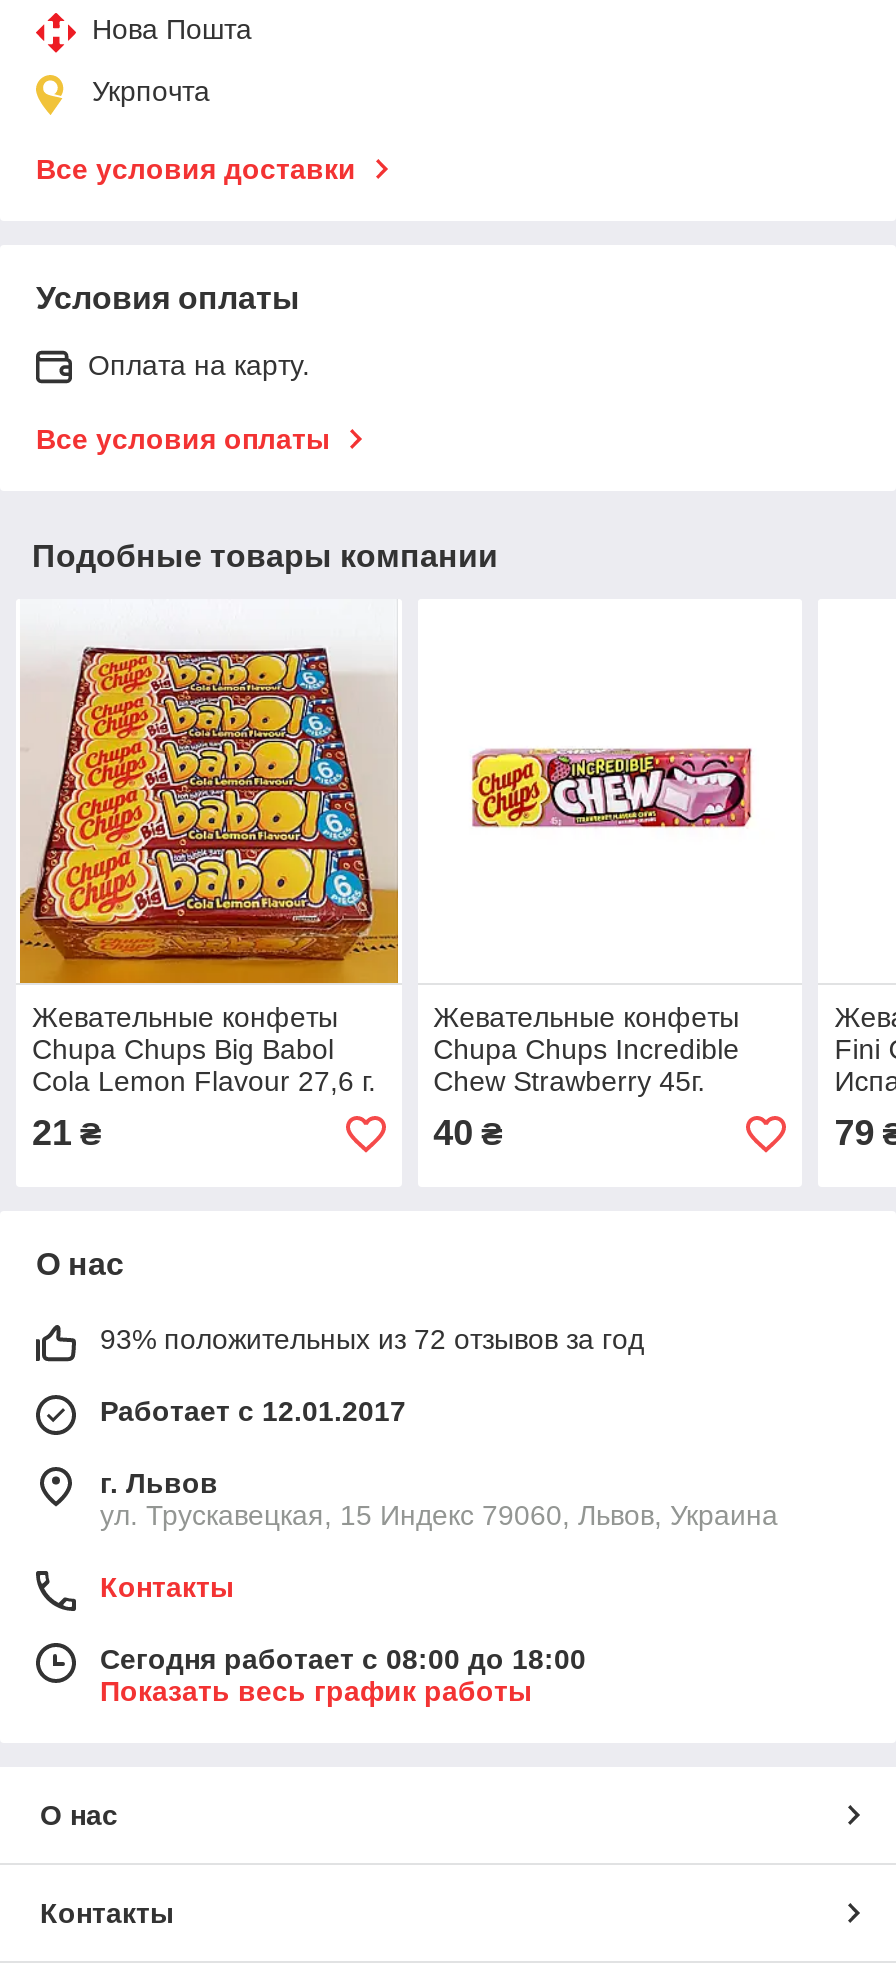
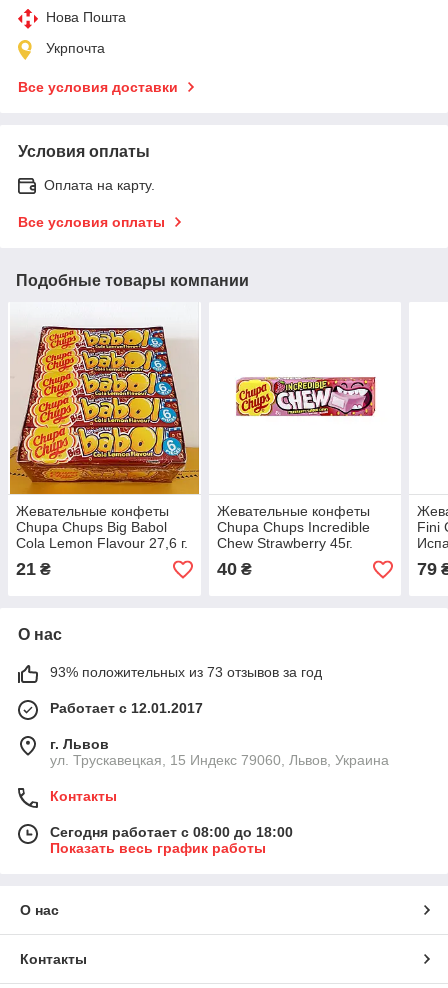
[100,1324,644,1356] 93% положительных из 72 отзывов за год -> [50,664,322,680] 93% положительных из 73 отзывов за год

